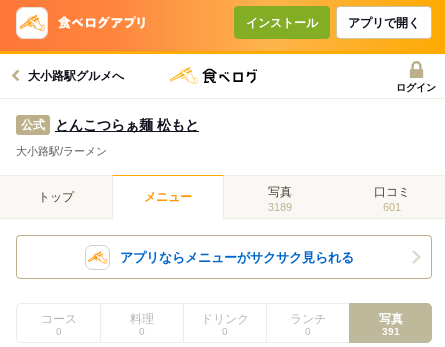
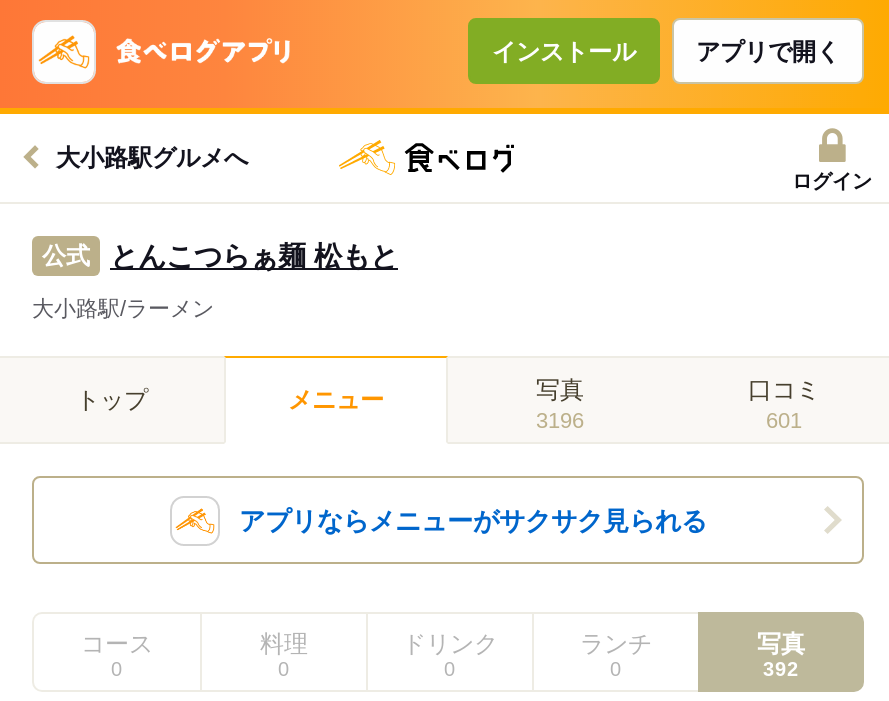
[268,201,292,213] 3189 -> [536,408,584,432] 3196
[381,326,399,337] 391 -> [763,658,799,680] 392

